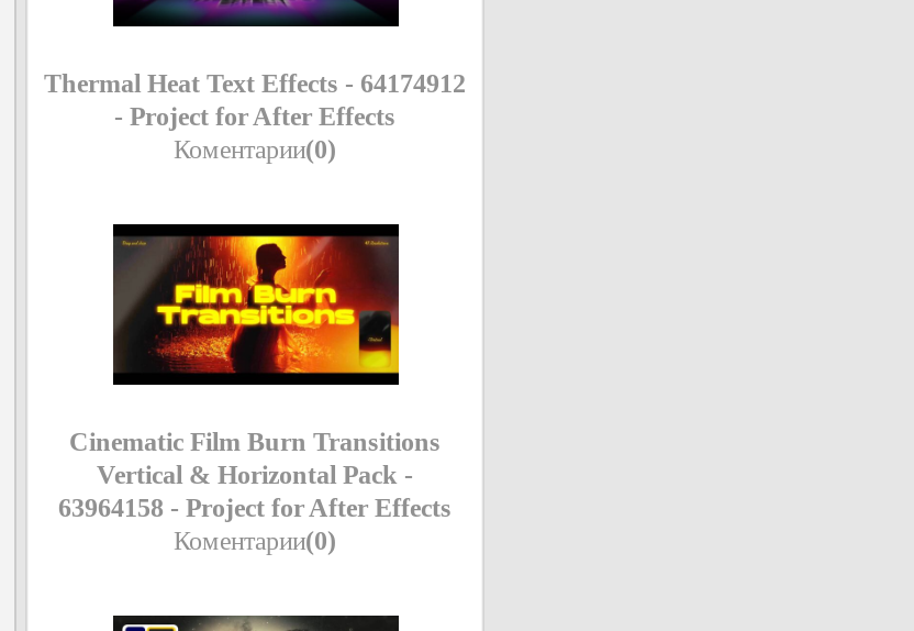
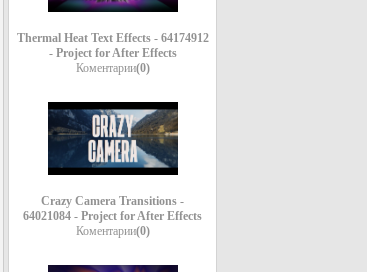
[58,233,452,523] [image] | Cinematic Film Burn Transitions | Vertical & Horizontal Pack - | 63964158 - Project for After Effects -> [23,107,202,223] [image] | Crazy Camera Transitions - | 64021084 - Project for After Effects

